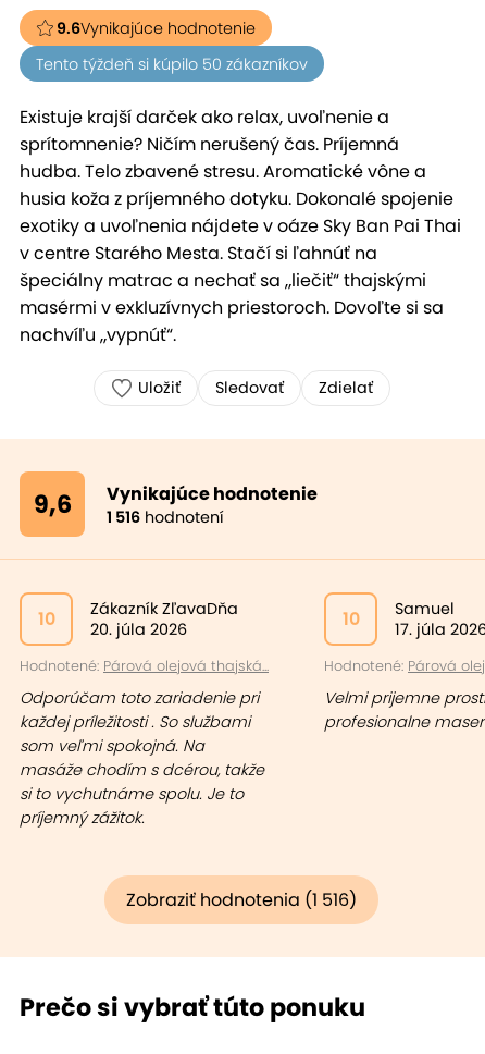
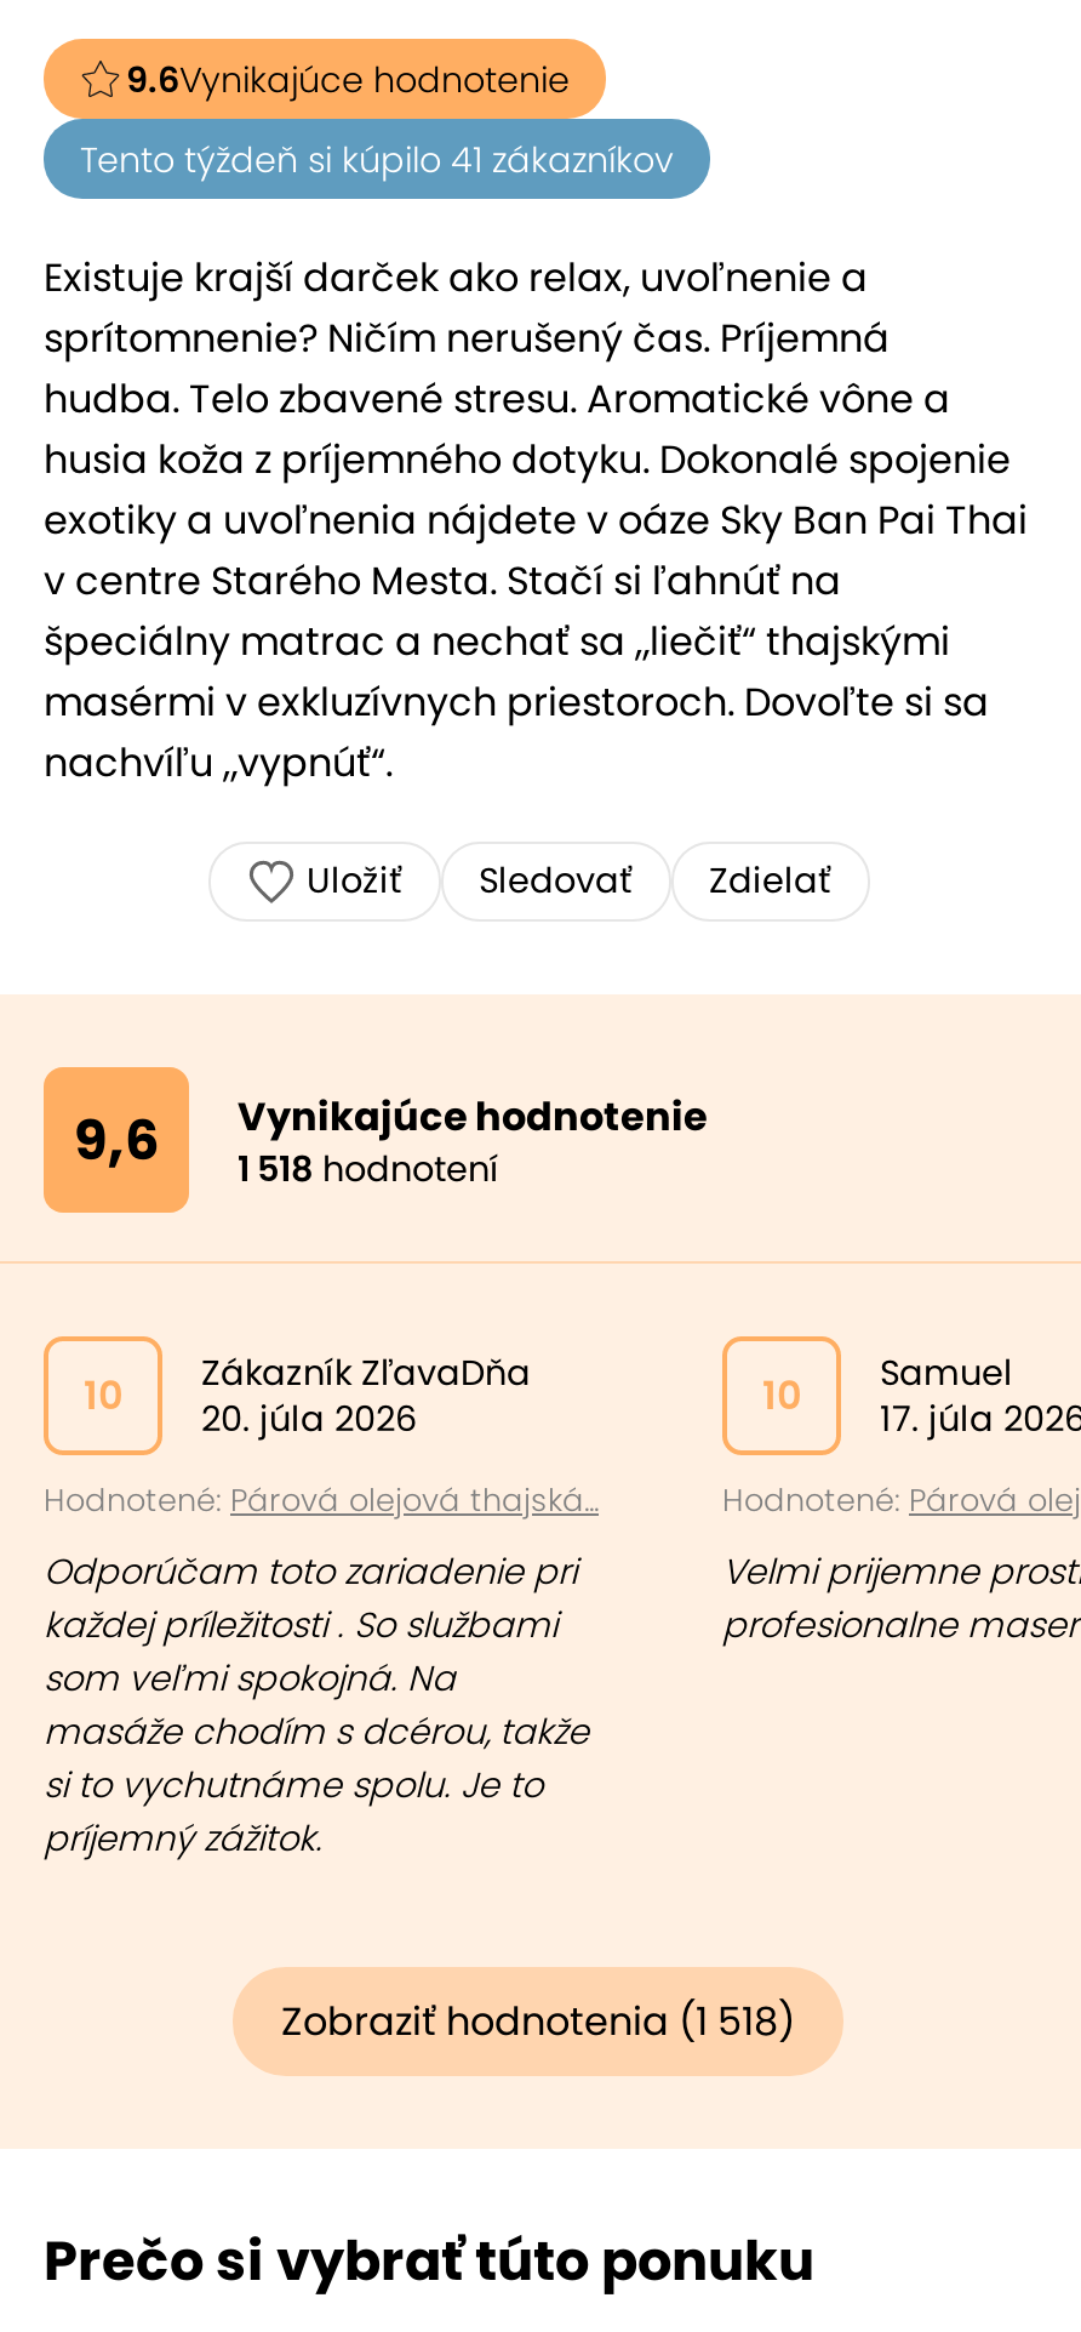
[36,53,308,75] Tento týždeň si kúpilo 50 zákazníkov -> [80,136,674,184] Tento týždeň si kúpilo 41 zákazníkov
[33,481,318,528] 9,6 1 516 hodnotení Vynikajúce hodnotenie -> [74,1089,708,1193] 9,6 1 518 hodnotení Vynikajúce hodnotenie
[126,887,357,912] Zobraziť hodnotenia (1 516) -> [281,1994,795,2049] Zobraziť hodnotenia (1 518)

